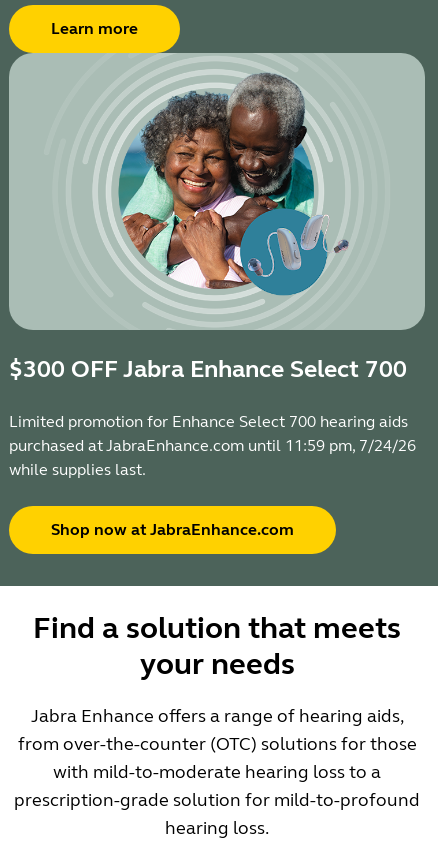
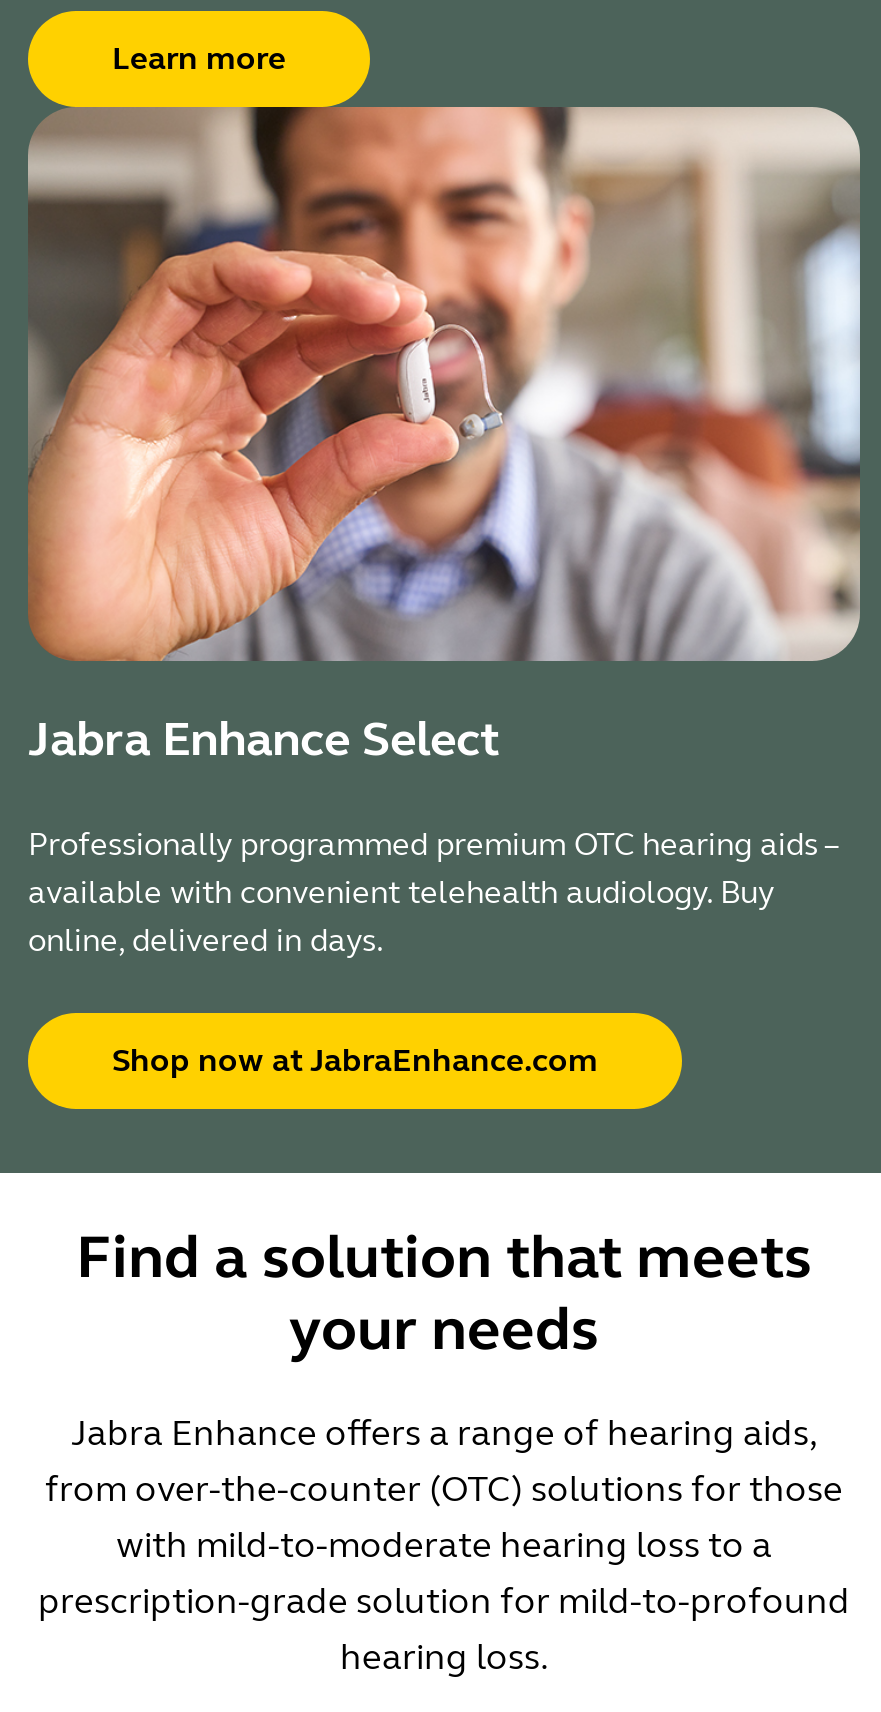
[9,52,425,384] [image] | $300 OFF Jabra Enhance Select 700 -> [28,105,860,769] [image] | Jabra Enhance Select
[9,412,416,479] Limited promotion for Enhance Select 700 hearing aids | purchased at JabraEnhance.com until 11:59 pm, 7/24/26 | while supplies last. -> [28,825,838,959] Professionally programmed premium OTC hearing aids – | available with convenient telehealth audiology. Buy | online, delivered in days.

